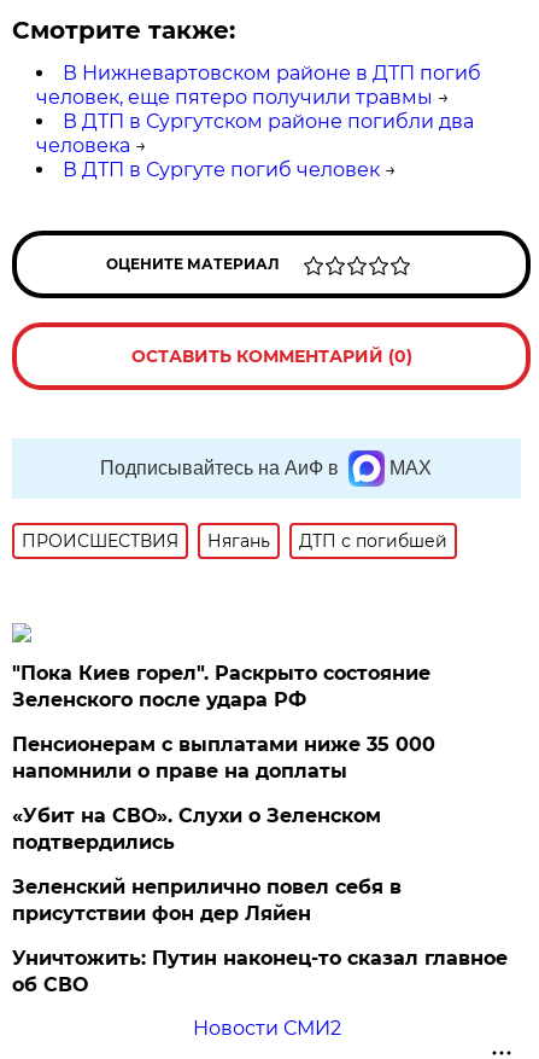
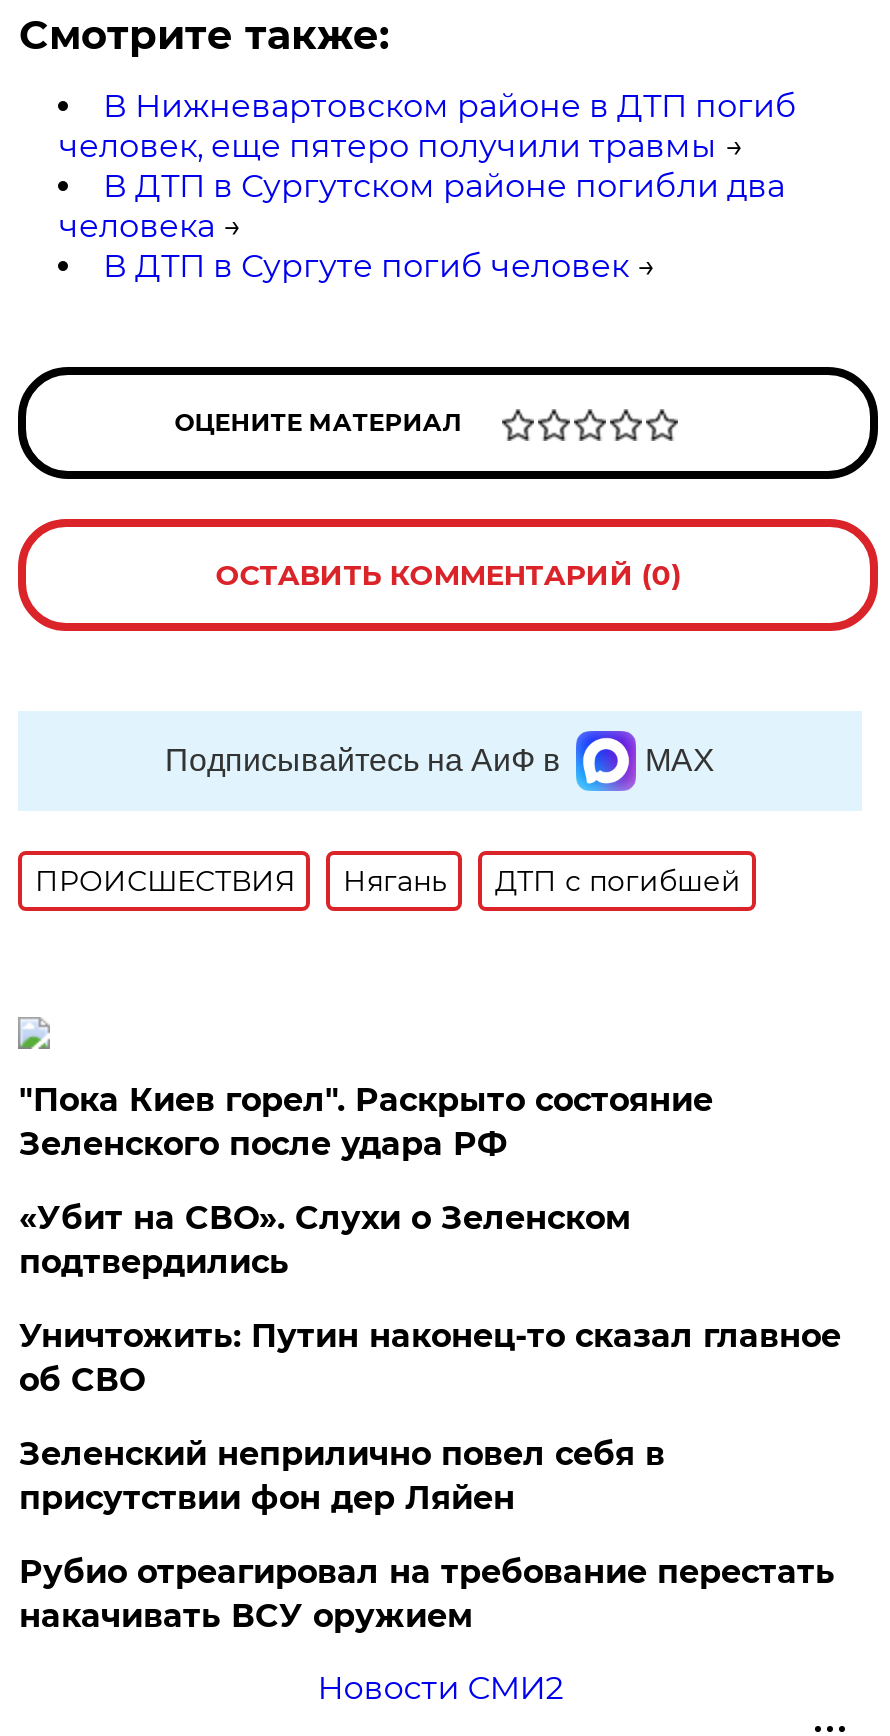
[13,733,436,782] Пенсионерам с выплатами ниже 35 000 | напомнили о праве на доплаты -> none
moved [13,804,382,854] -> [19,1199,631,1281]: «Убит на СВО». Слухи о Зеленском | подтвердились
none -> [19,1553,835,1635] Рубио отреагировал на требование перестать | накачивать ВСУ оружием
moved [13,947,508,996] -> [19,1317,841,1399]: Уничтожить: Путин наконец-то сказал главное | об СВО

